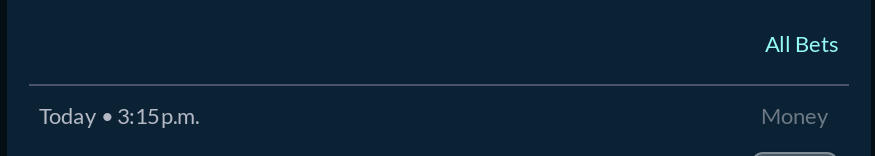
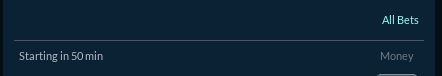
[39,102,199,128] Today • 3:15 p.m. -> [19,49,103,62] Starting in 50 min

